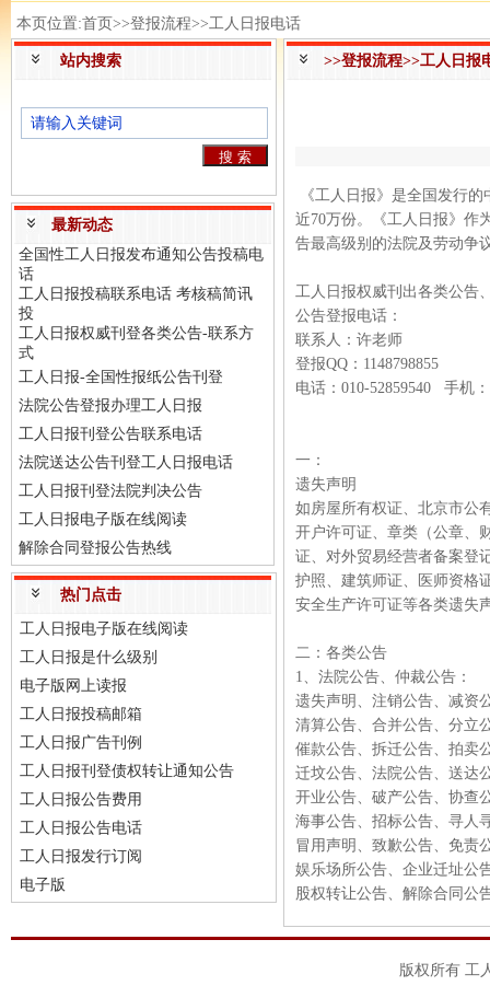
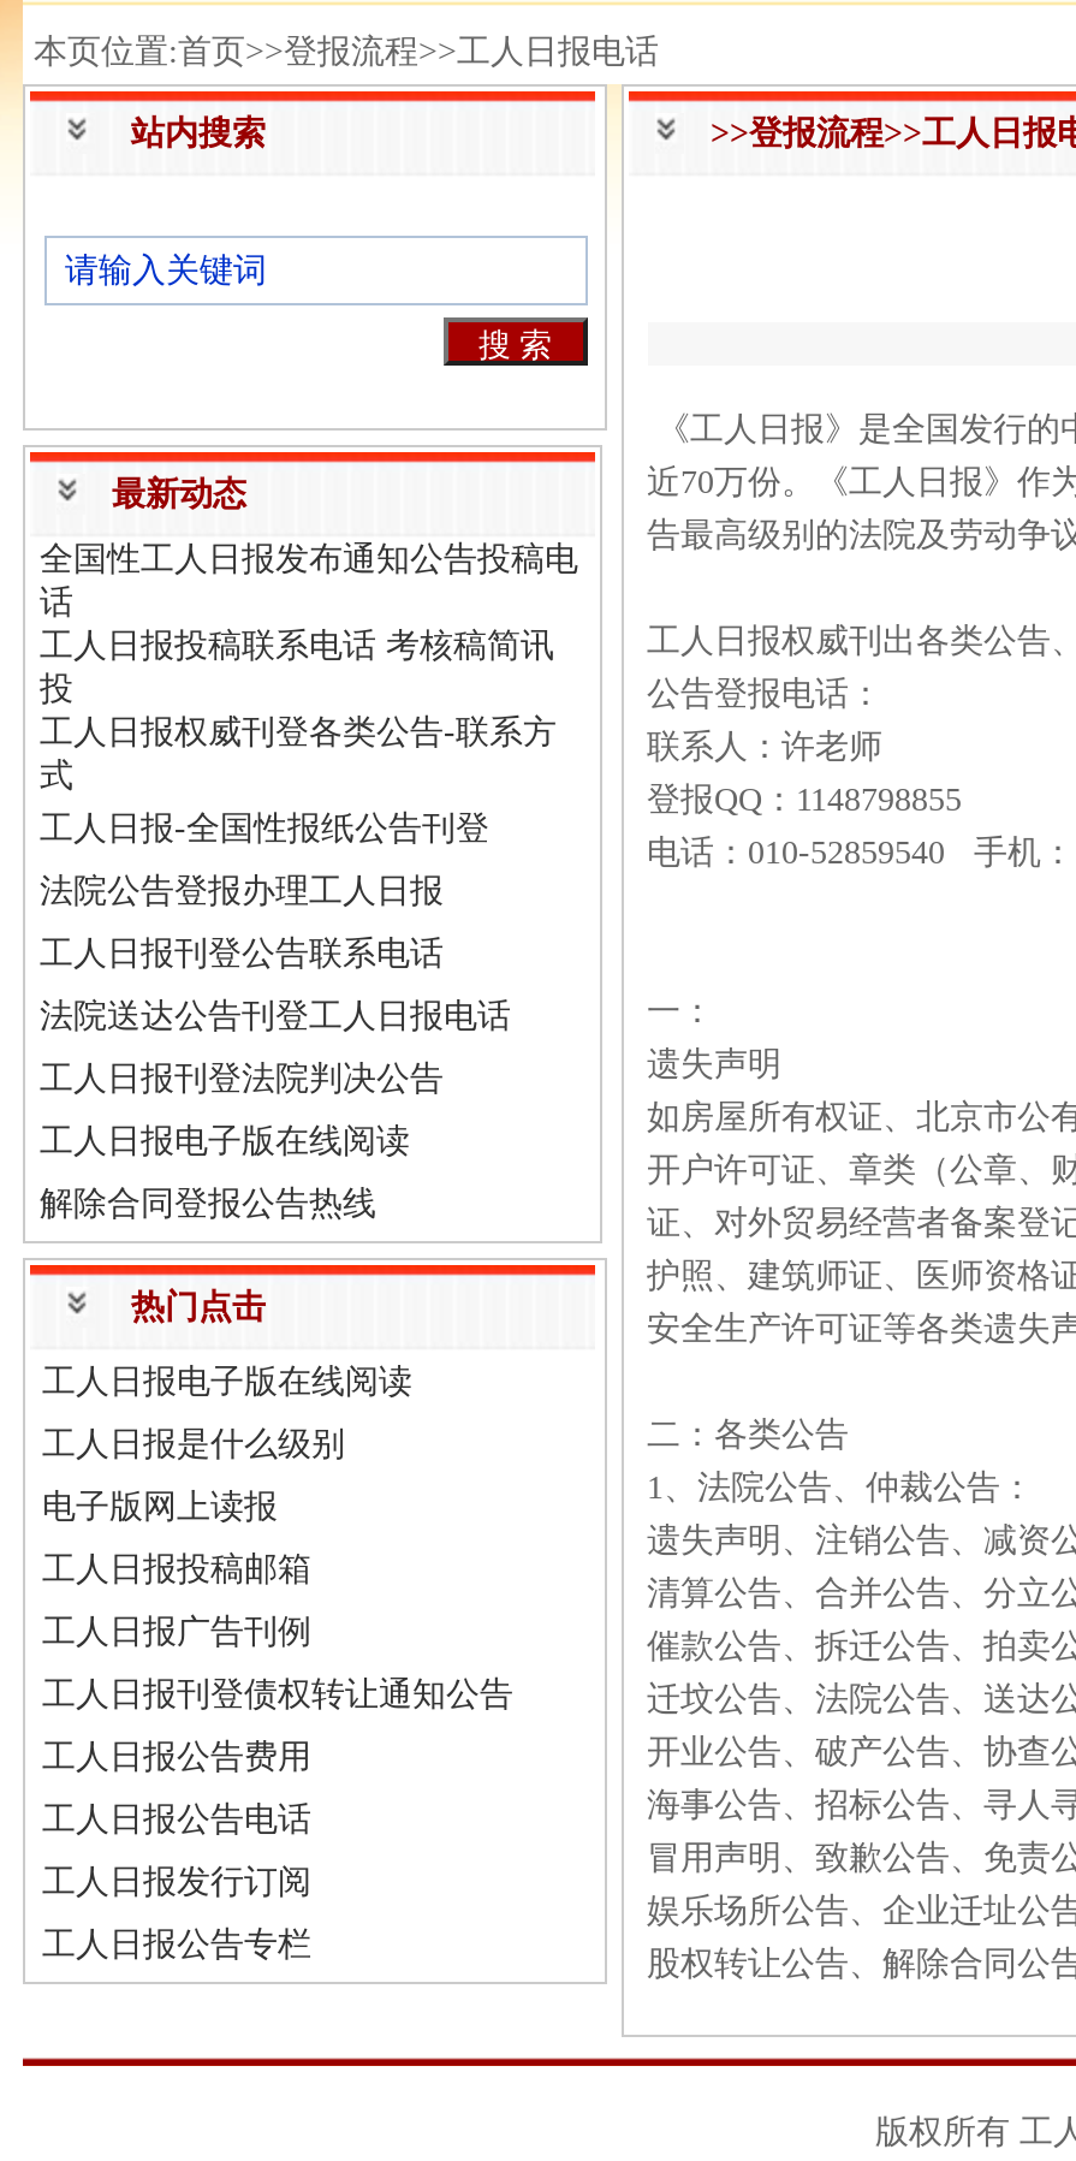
[20,877,66,893] 电子版 -> [42,1927,311,1963] 工人日报公告专栏

